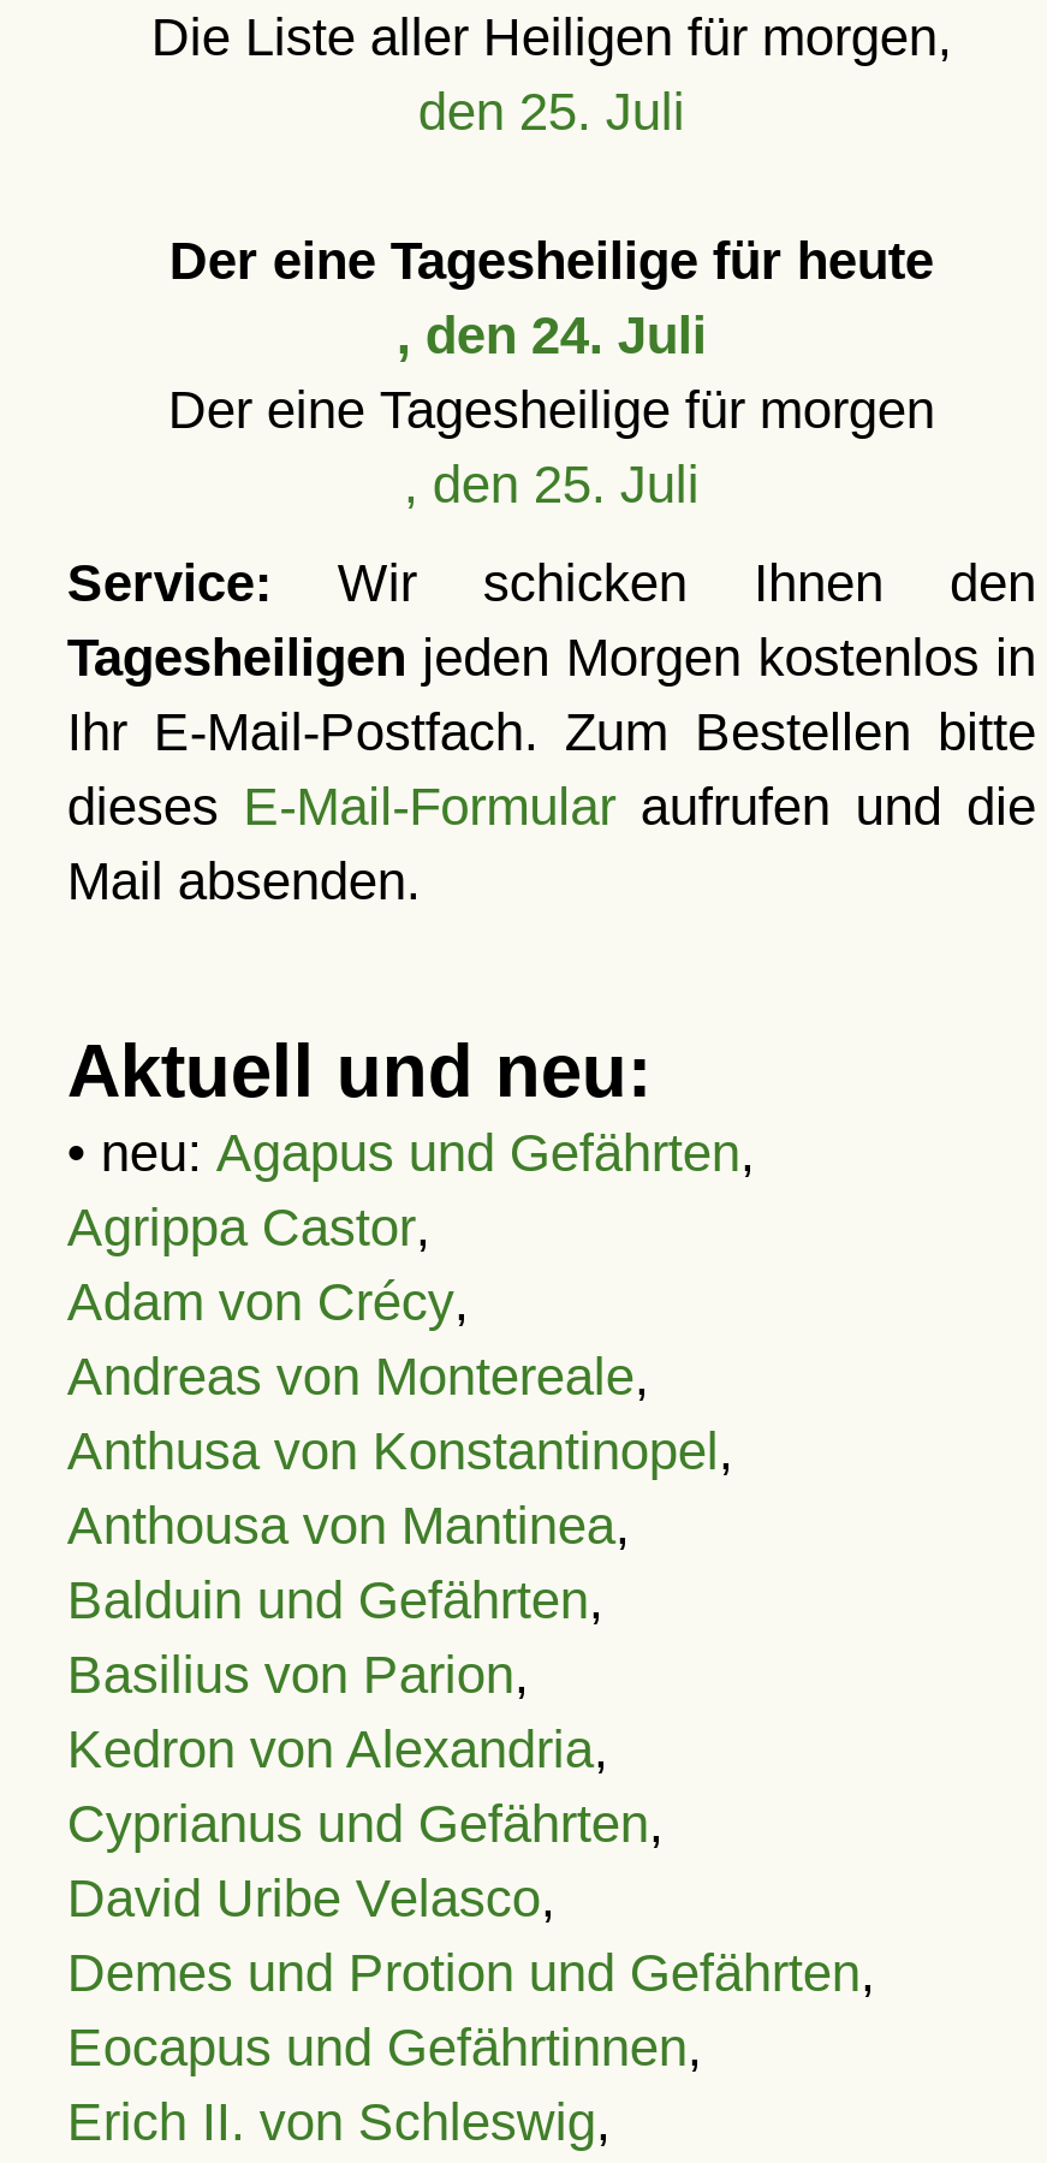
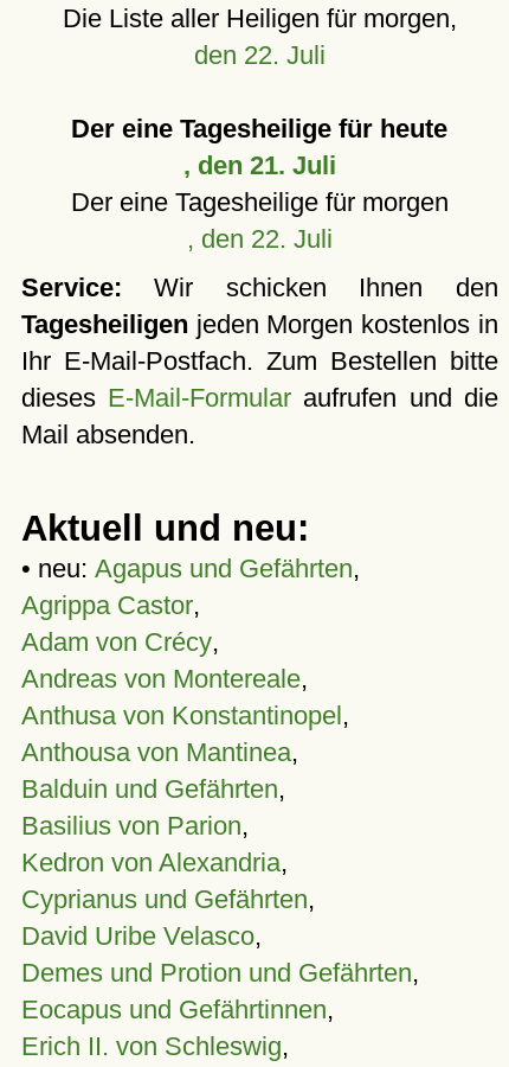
[418,82,685,142] den 25. Juli -> [194,40,325,70] den 22. Juli
[396,305,707,366] , den 24. Juli -> [183,151,336,180] , den 21. Juli
[404,454,699,515] , den 25. Juli -> [187,224,333,254] , den 22. Juli

